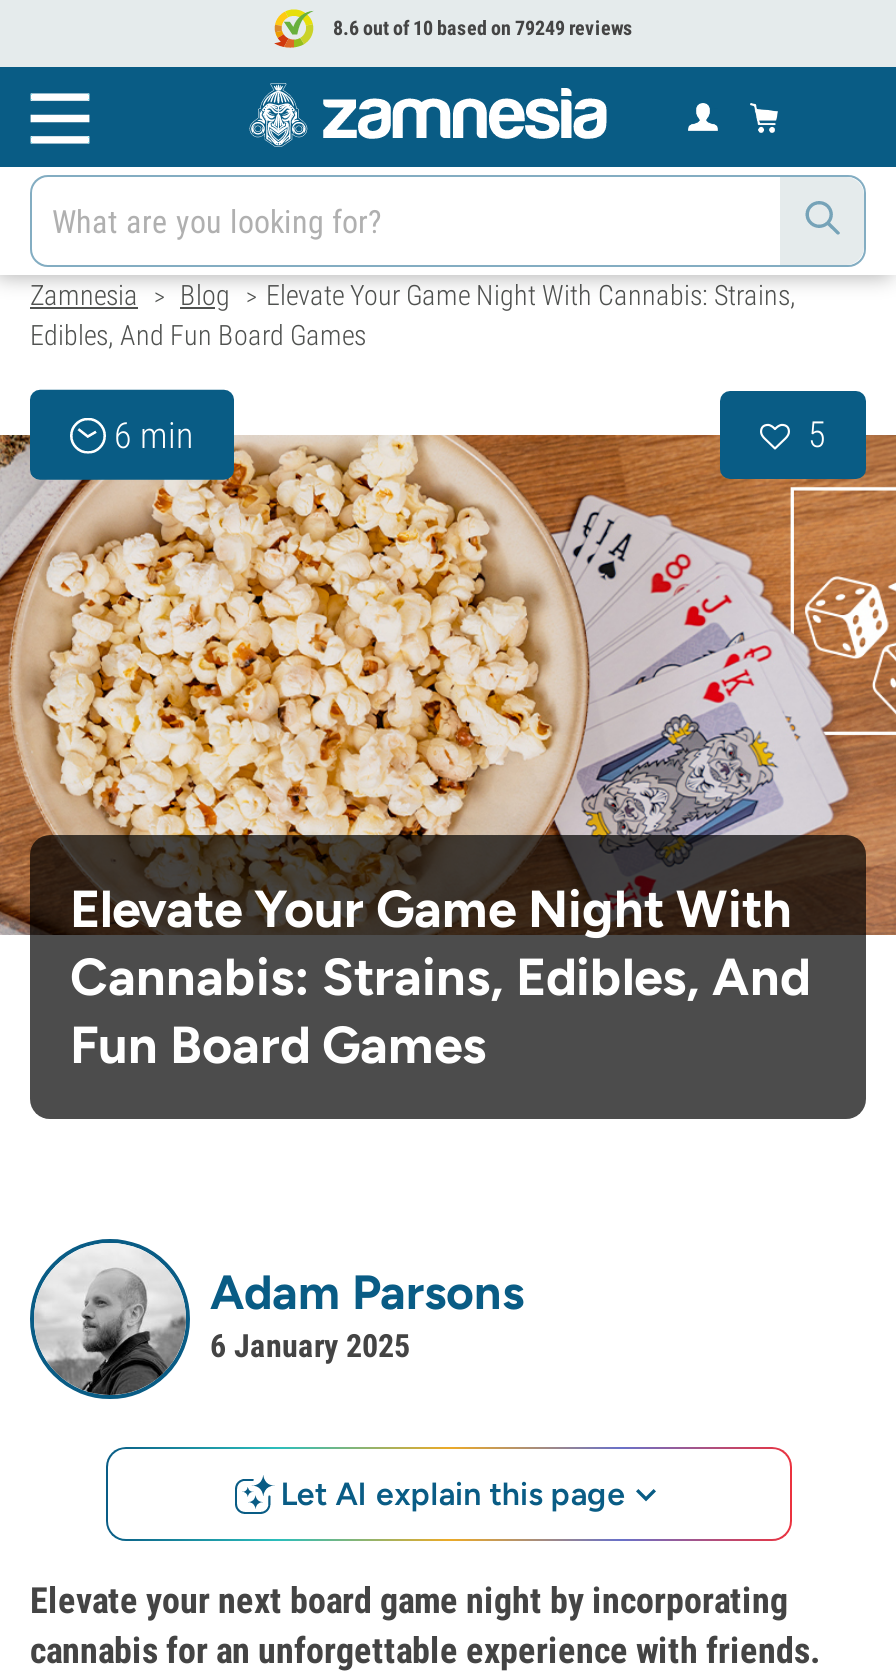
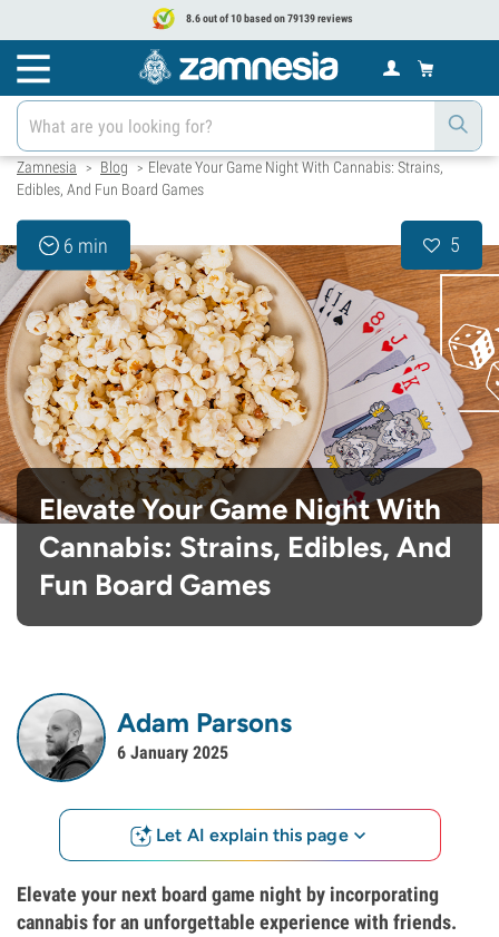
[329,17,633,39] 8.6 out of 10 based on 79249 reviews -> [183,12,353,24] 8.6 out of 10 based on 79139 reviews

